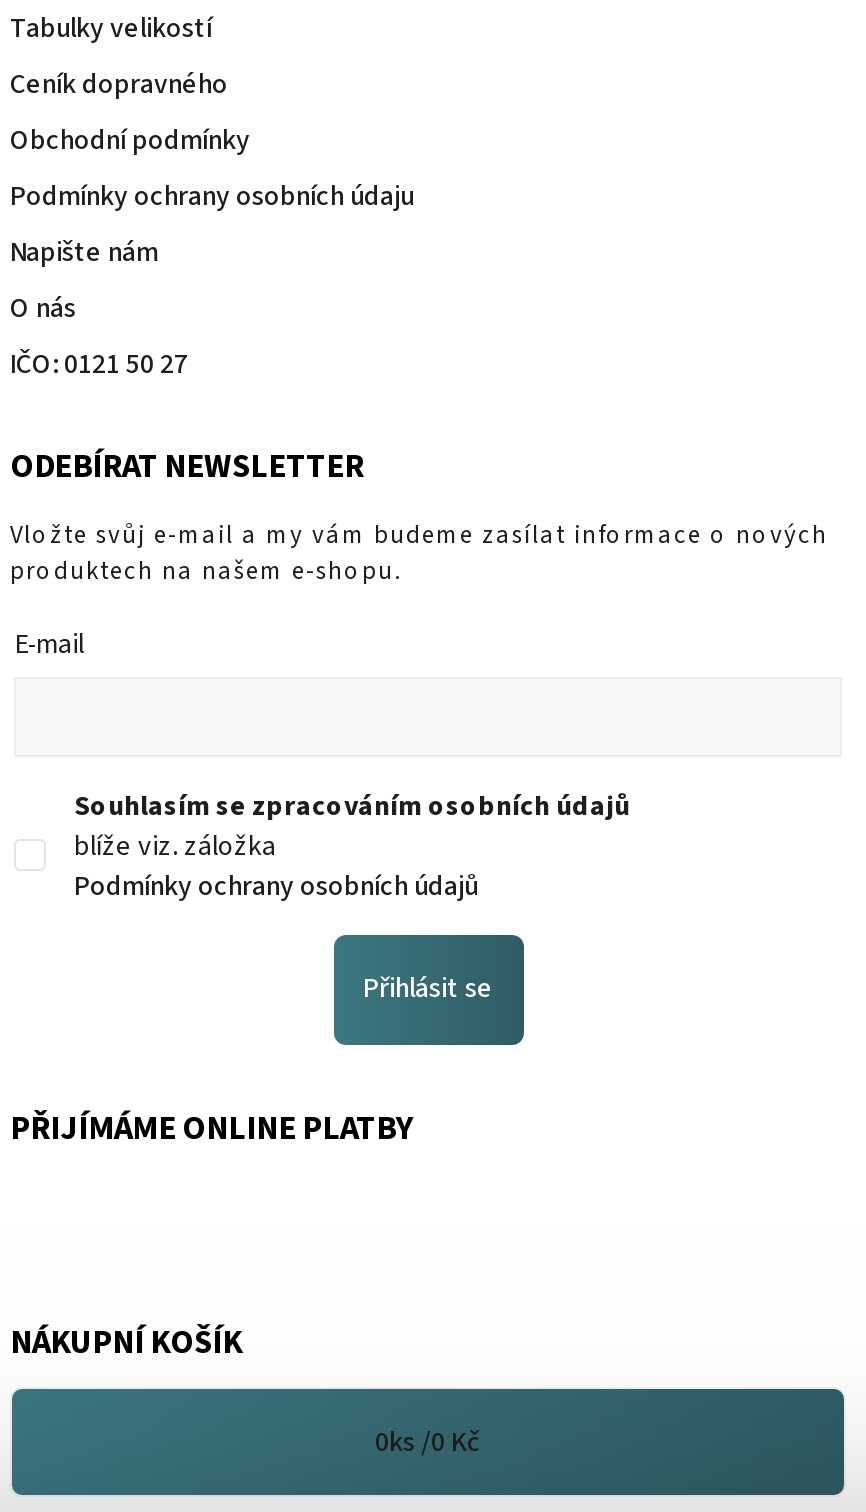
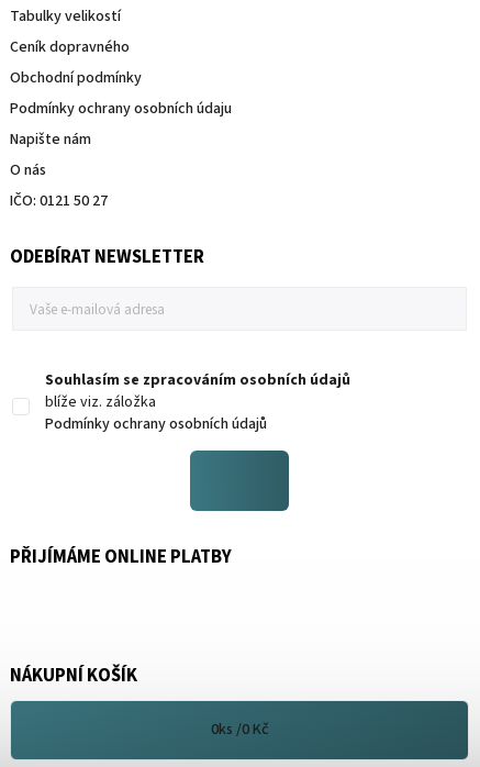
[10,517,828,665] Vložte svůj e-mail a my vám budeme zasílat informace o nových | produktech na našem e-shopu. | E-mail -> none
[363,970,493,1010] Přihlásit se -> none

